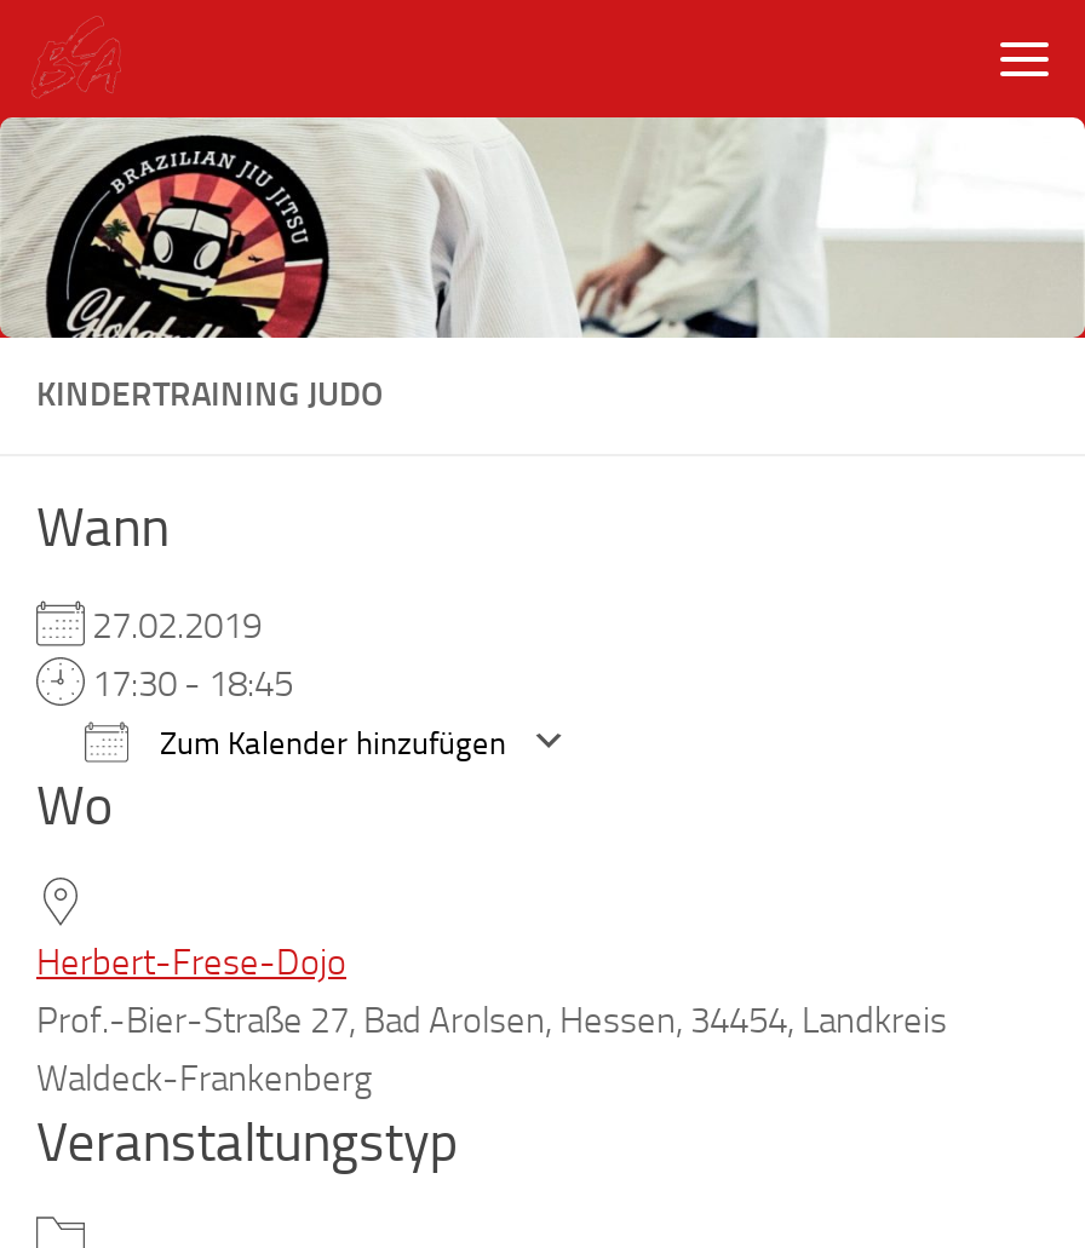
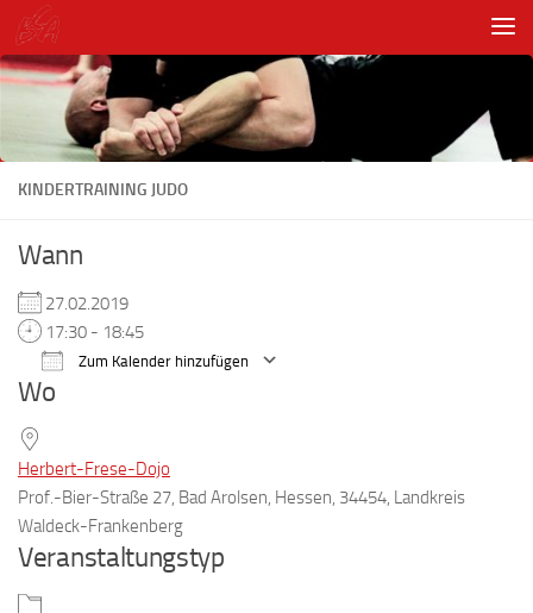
[7,115,1078,340] [image] -> [4,54,529,163] [image]

